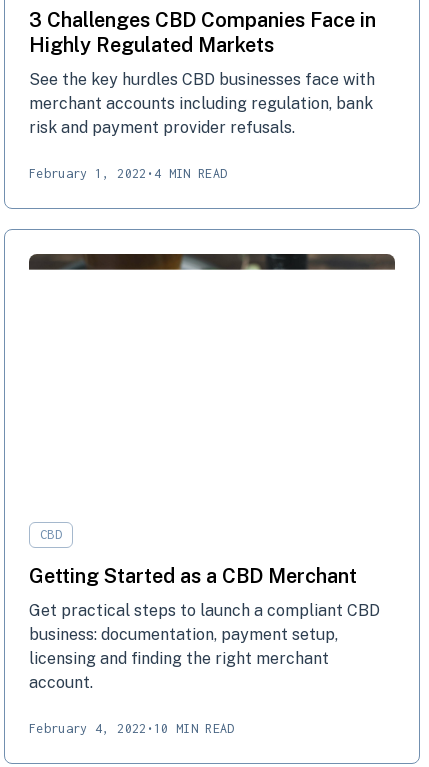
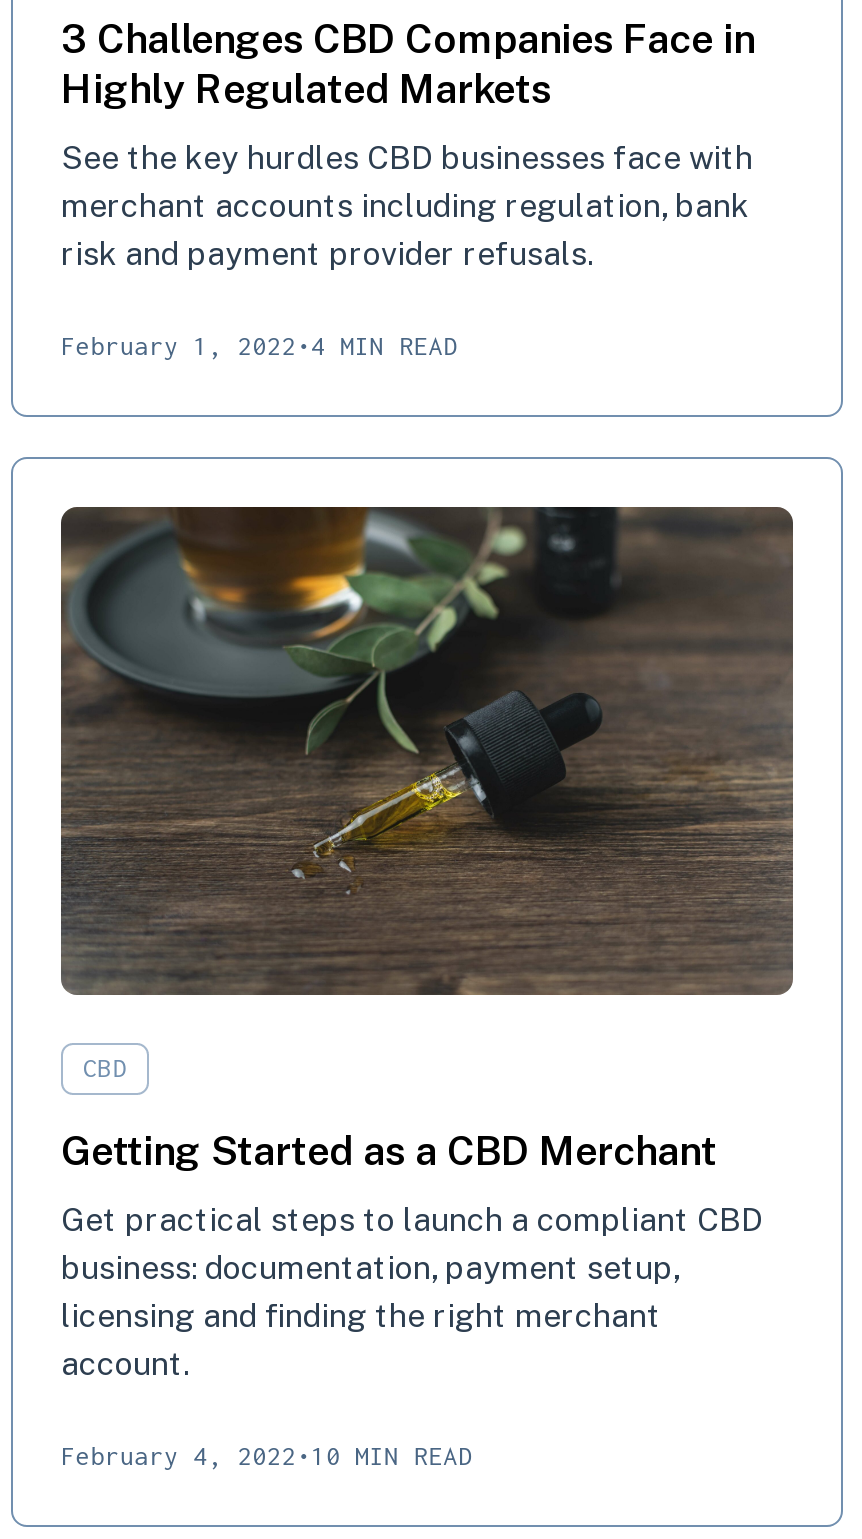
none -> [59,537,795,997] [image]

